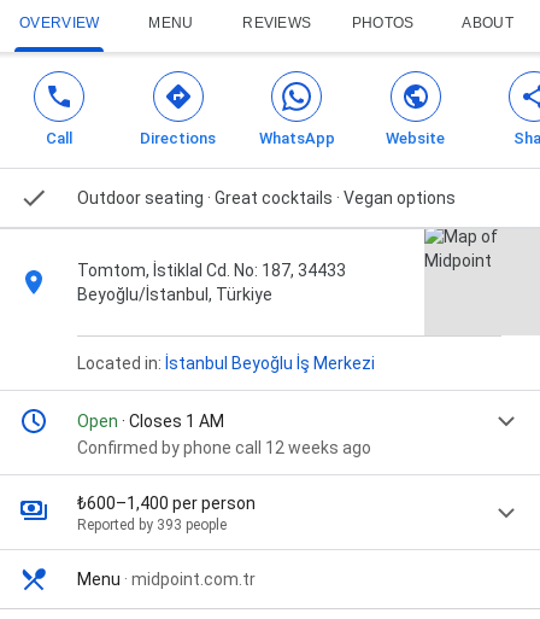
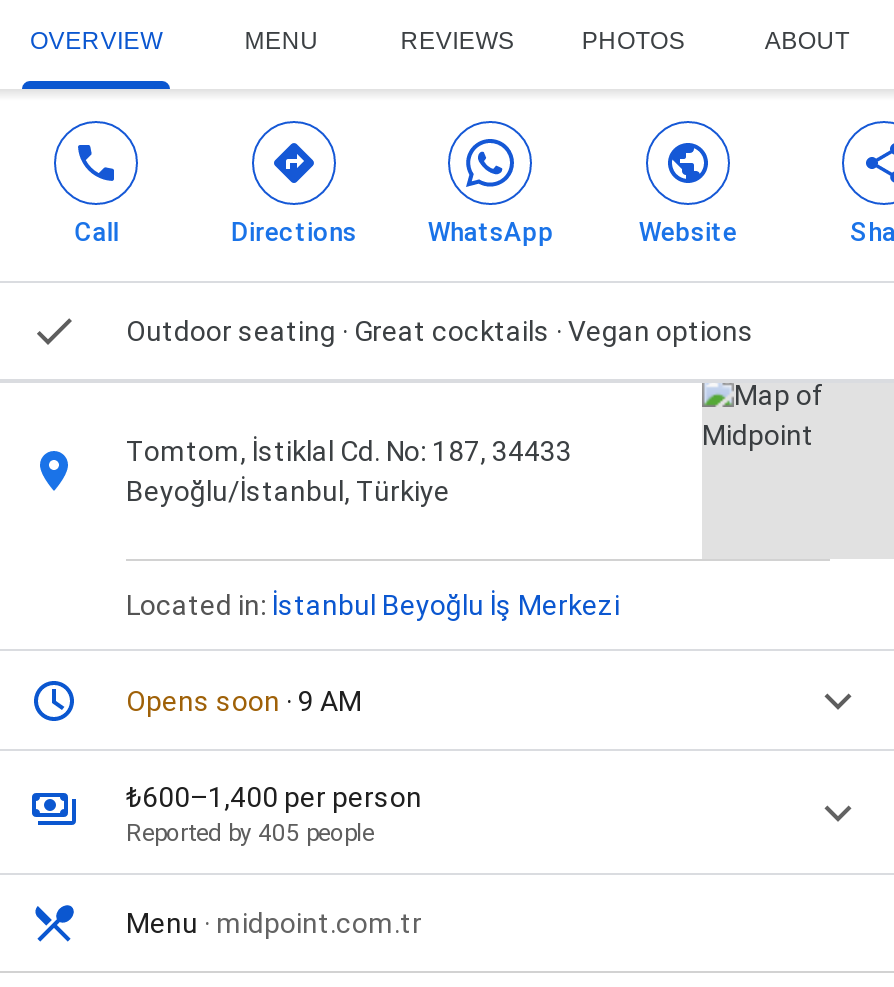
[77,412,371,458] Open · Closes 1 AM | Confirmed by phone call 12 weeks ago -> [126,685,362,717] Opens soon · 9 AM
[77,517,227,534] Reported by 393 people -> [126,819,374,847] Reported by 405 people

